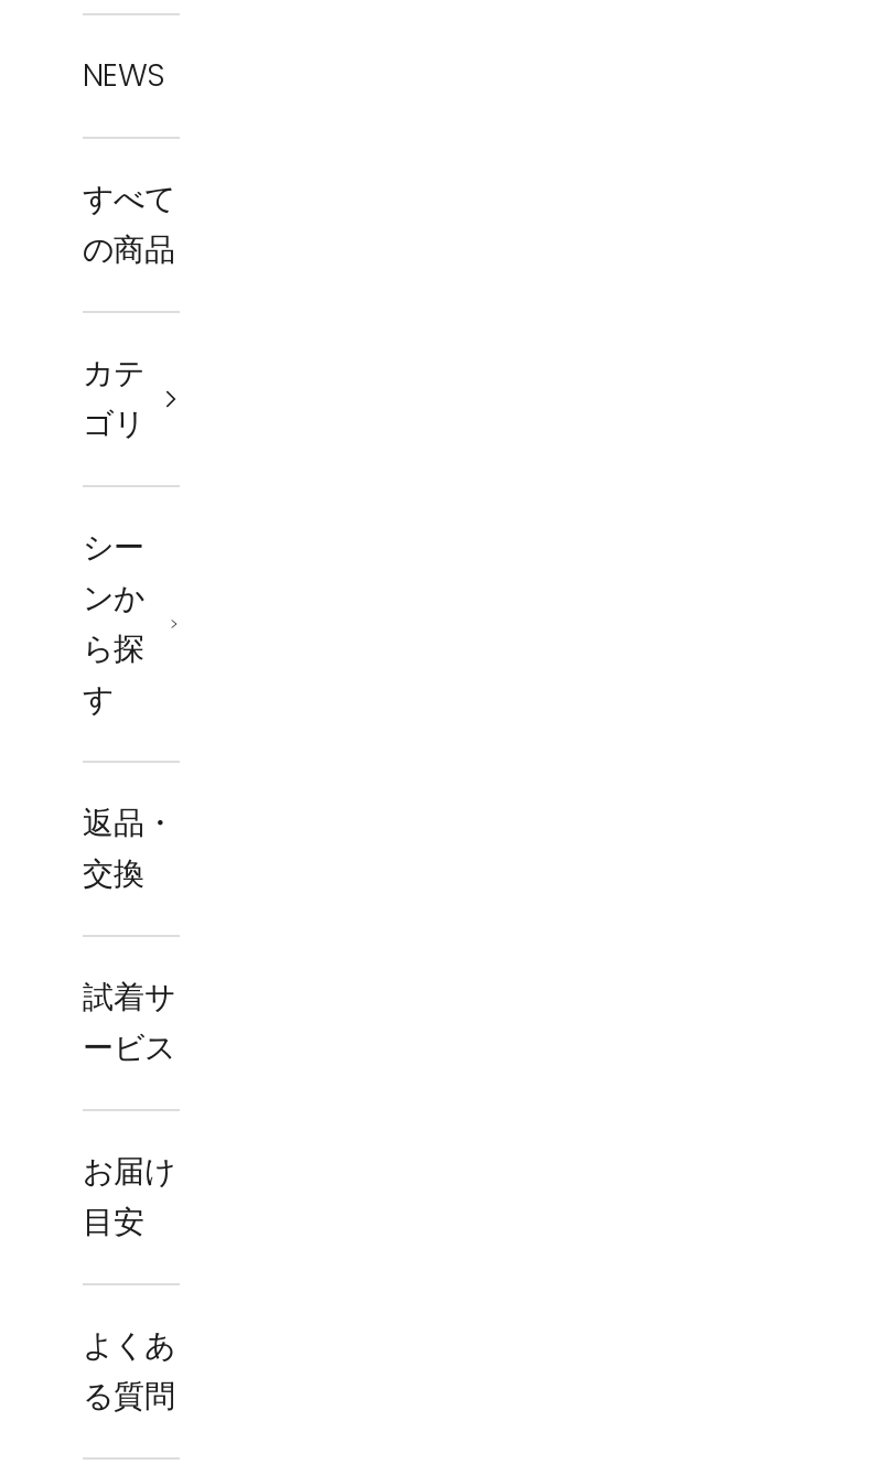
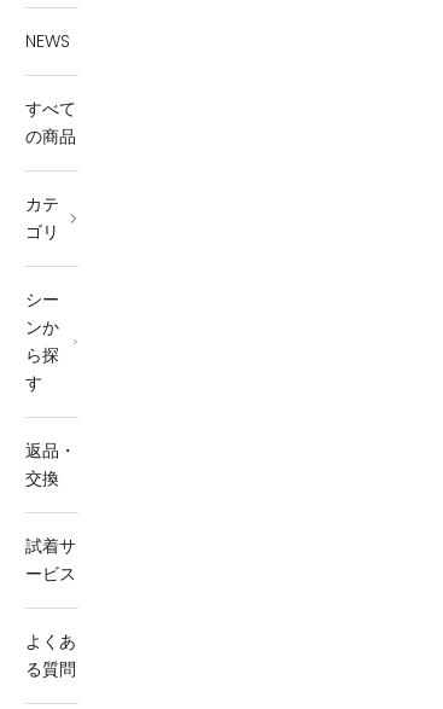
[83,1149,175,1244] お届け | 目安 -> none

